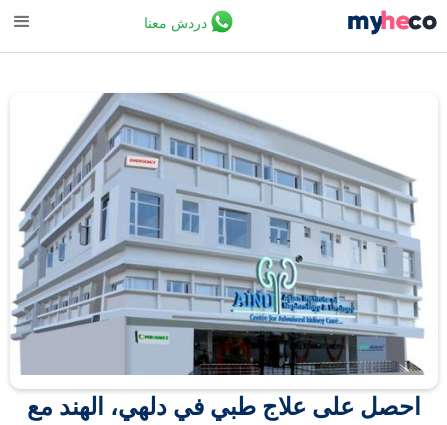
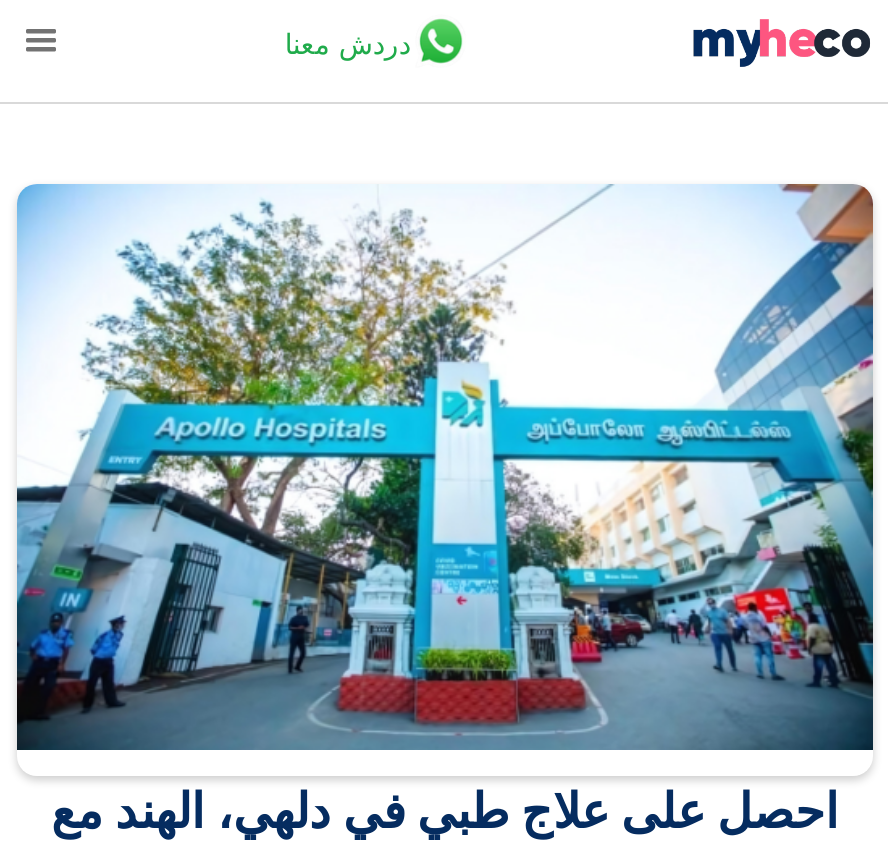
[10,92,438,376] [image] -> [15,182,875,752] [image]

